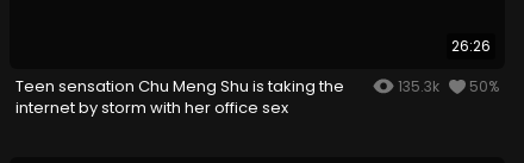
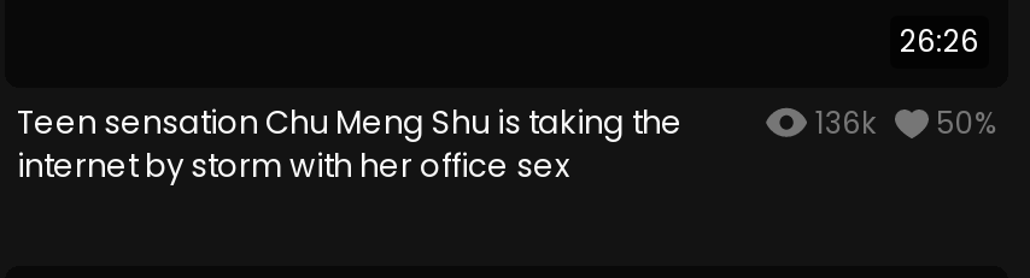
[394,76,499,96] 135.3k 50% -> [808,101,996,142] 136k 50%

